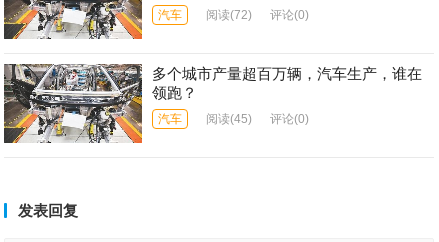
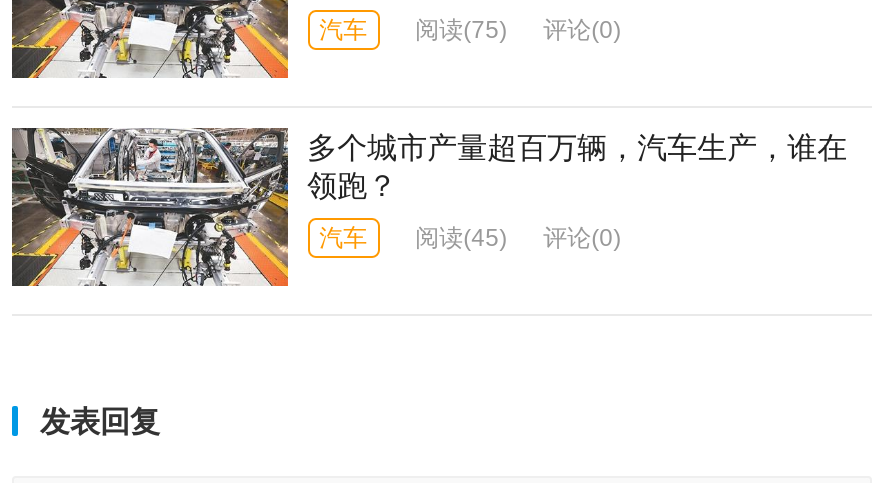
[158,8,309,22] 汽车 阅读(72) 评论(0) -> [319,16,621,44] 汽车 阅读(75) 评论(0)

